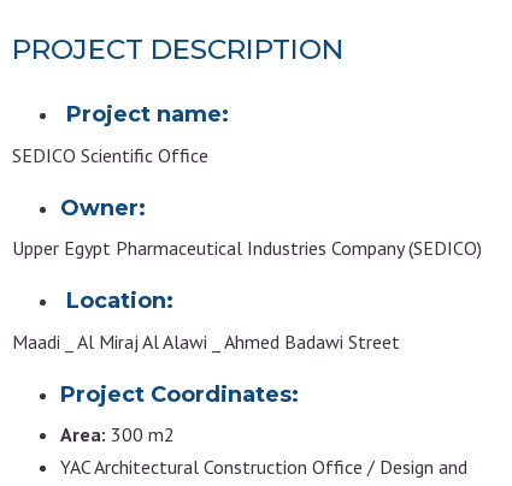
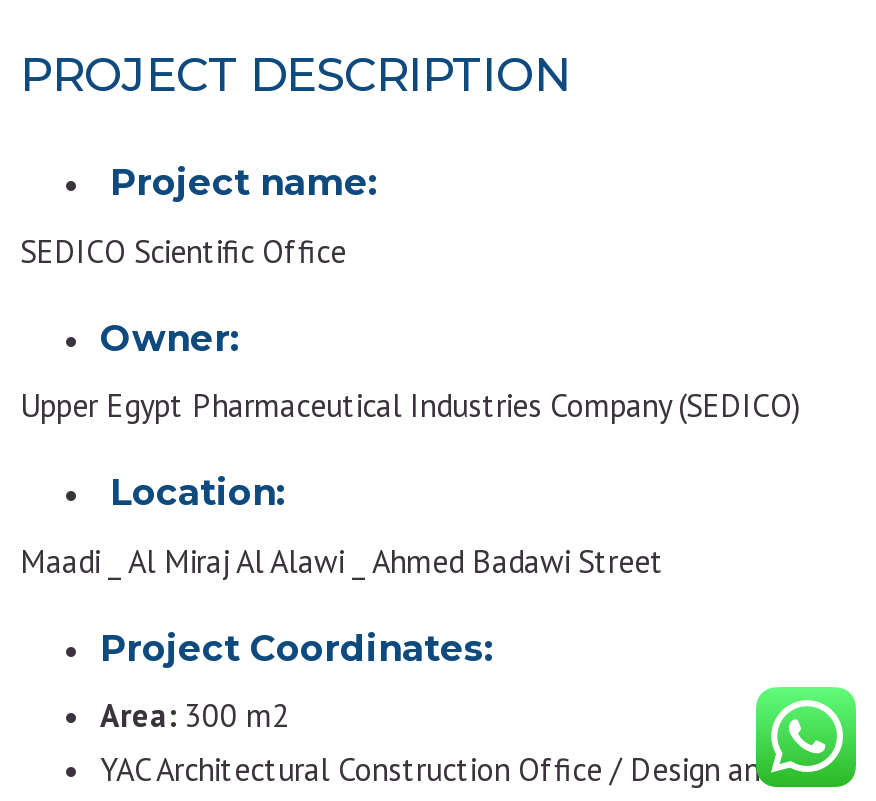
none -> [754,685,858,789] [image]

